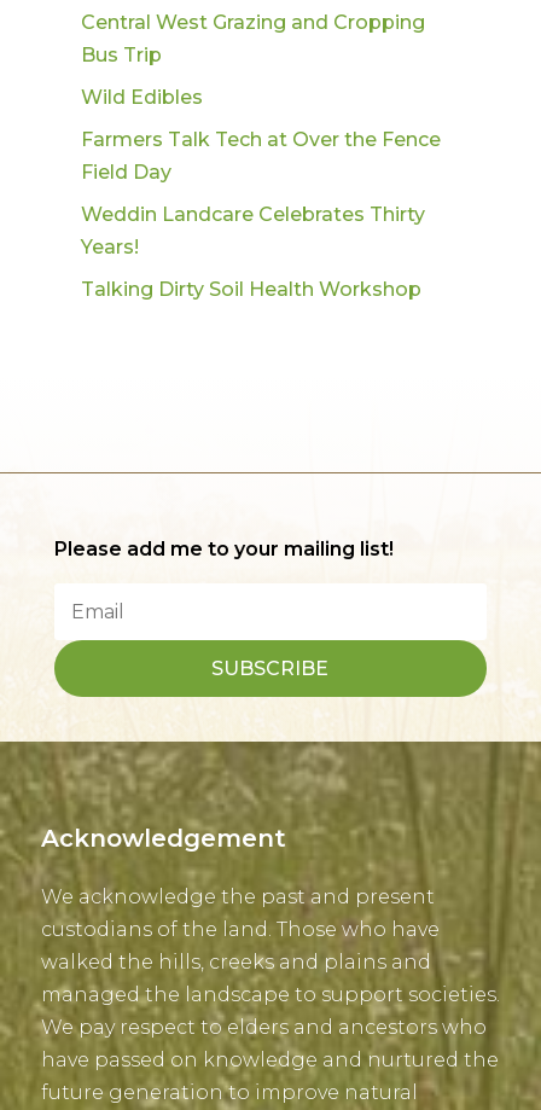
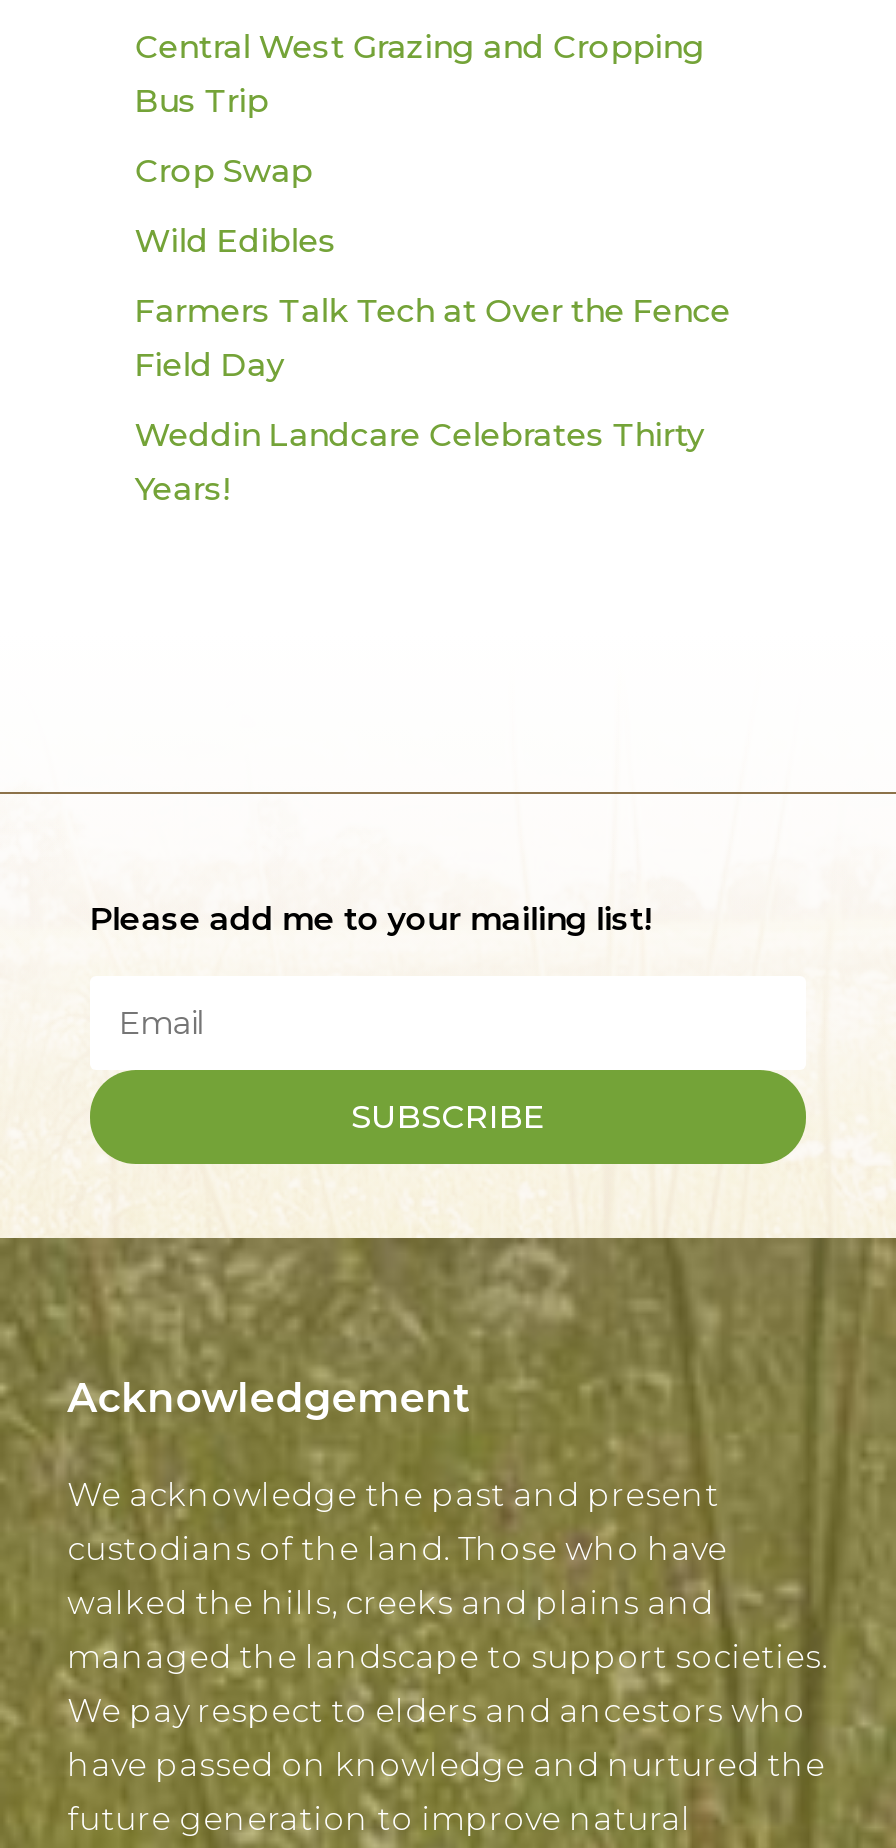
none -> [134,153,312,191] Crop Swap
moved [81,86,441,259] -> [134,223,730,509]: Wild Edibles | Farmers Talk Tech at Over the Fence | Field Day | Weddin Landcare Celebrates Thirty | Years!
[81,278,422,301] Talking Dirty Soil Health Workshop -> none

